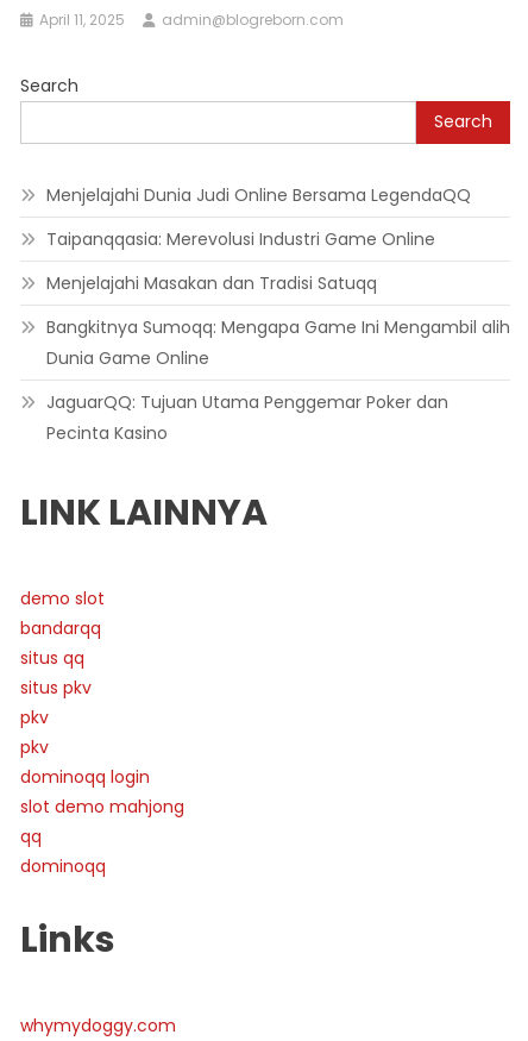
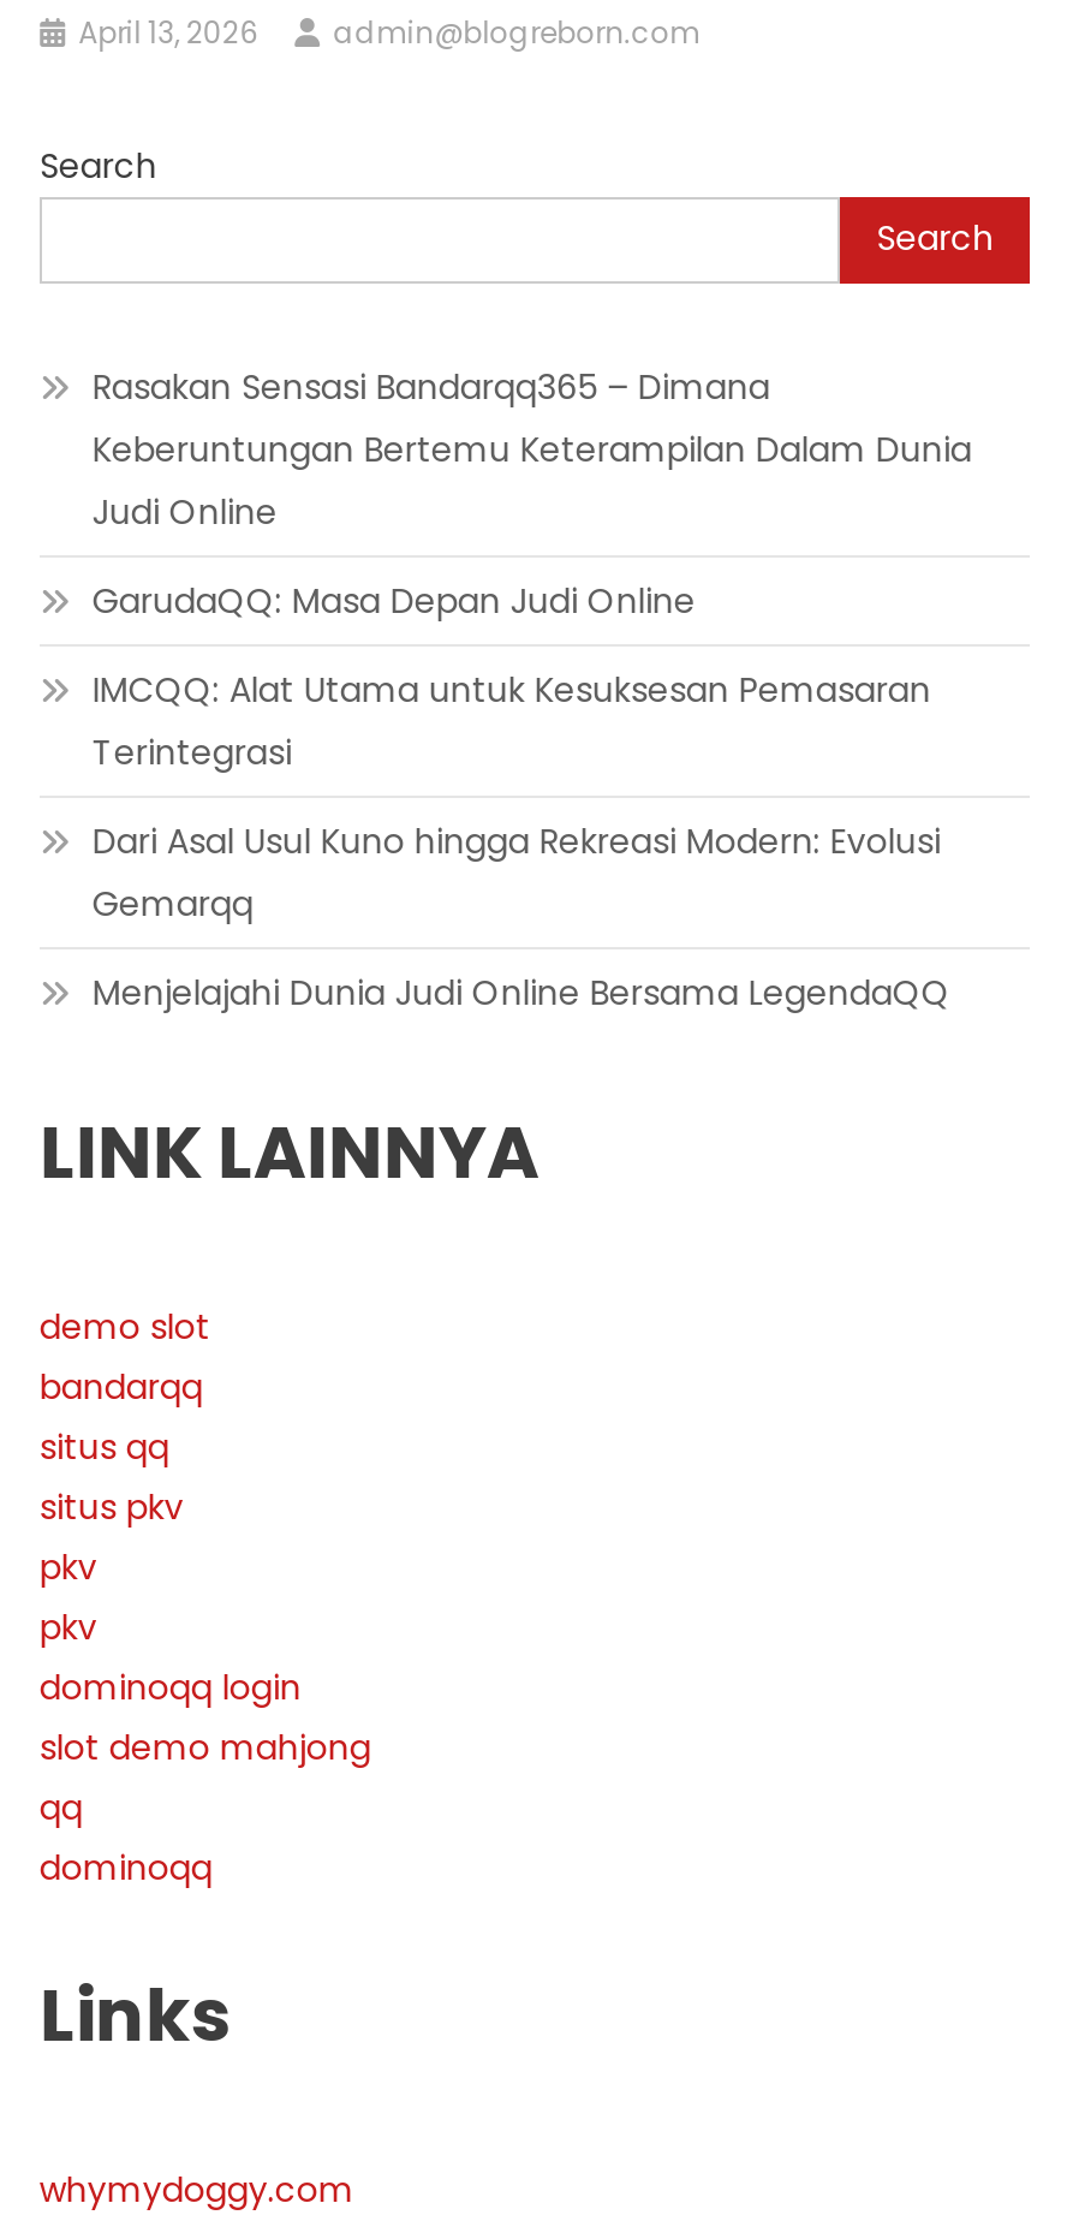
[39,9,344,30] April 11, 2025 admin@blogreborn.com -> [78,12,701,52] April 13, 2026 admin@blogreborn.com
none -> [92,362,972,927] Rasakan Sensasi Bandarqq365 – Dimana | Keberuntungan Bertemu Keterampilan Dalam Dunia | Judi Online | GarudaQQ: Masa Depan Judi Online | IMCQQ: Alat Utama untuk Kesuksesan Pemasaran | Terintegrasi | Dari Asal Usul Kuno hingga Rekreasi Modern: Evolusi | Gemarqq
moved [46,183,471,207] -> [92,968,950,1016]: Menjelajahi Dunia Judi Online Bersama LegendaQQ
[46,227,510,445] Taipanqqasia: Merevolusi Industri Game Online | Menjelajahi Masakan dan Tradisi Satuqq | Bangkitnya Sumoqq: Mengapa Game Ini Mengambil alih | Dunia Game Online | JaguarQQ: Tujuan Utama Penggemar Poker dan | Pecinta Kasino -> none

